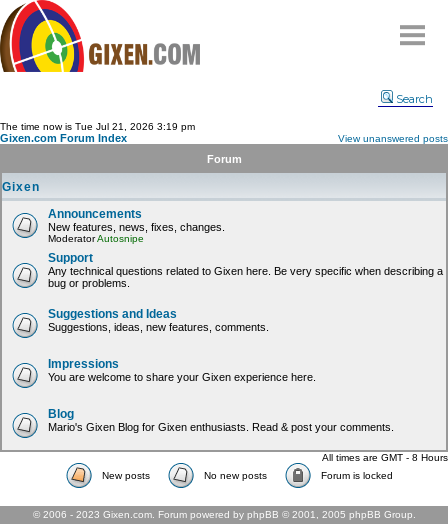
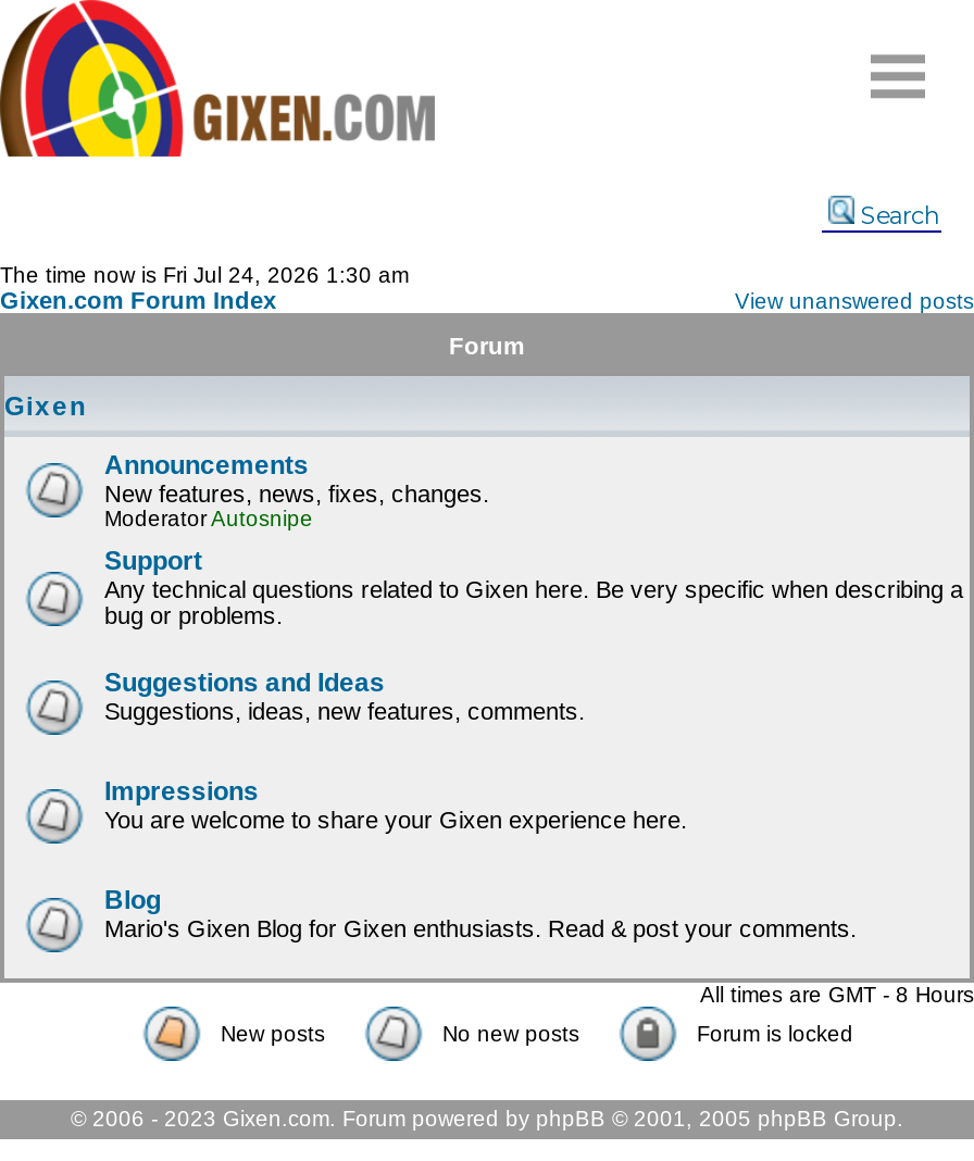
[0,121,195,132] The time now is Tue Jul 21, 2026 3:19 pm -> [0,263,409,287] The time now is Fri Jul 24, 2026 1:30 am

